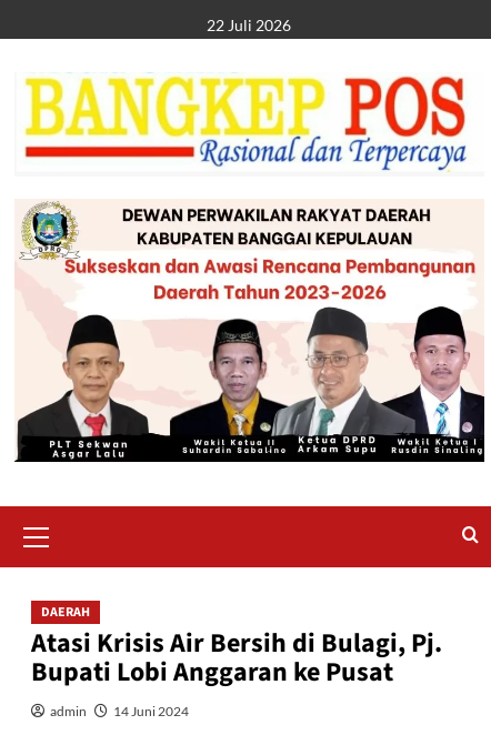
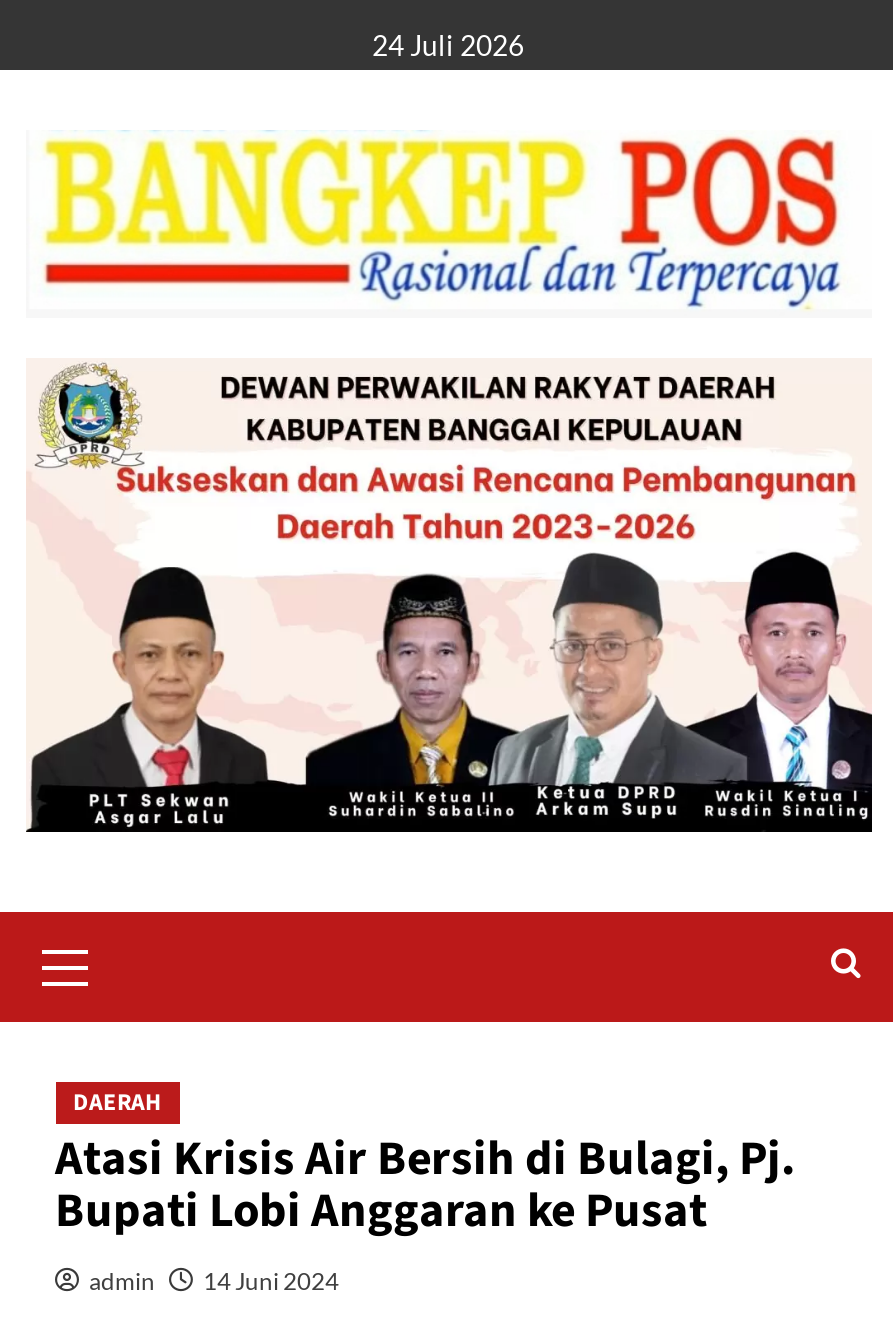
[207,16,291,34] 22 Juli 2026 -> [372,28,524,62] 24 Juli 2026

